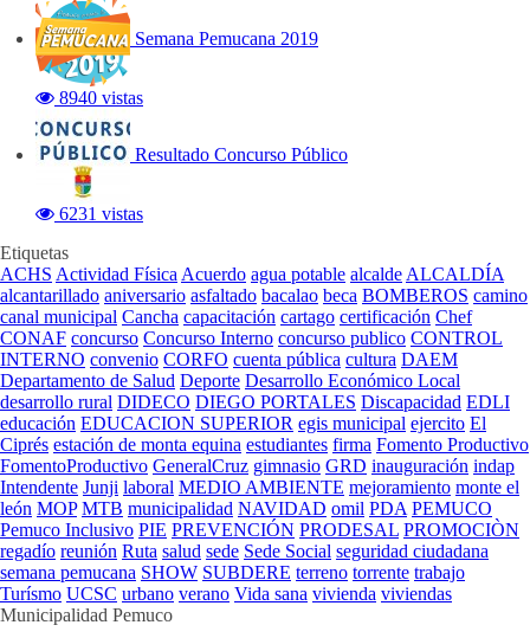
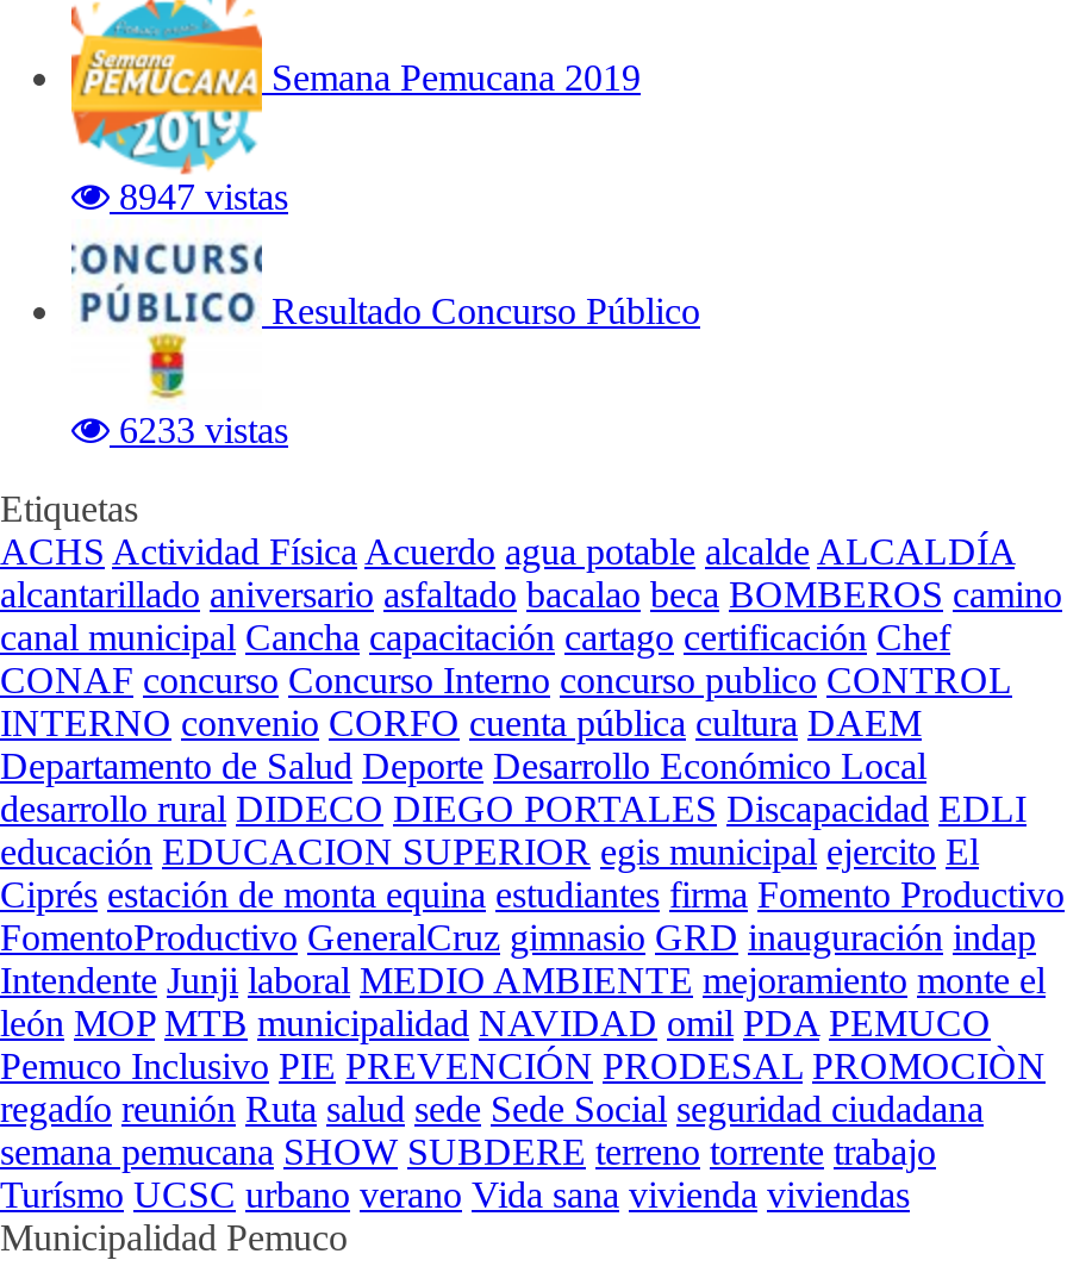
[54,88,143,108] 8940 vistas -> [110,177,288,218] 8947 vistas
[54,204,143,224] 6231 vistas -> [110,411,288,451] 6233 vistas

